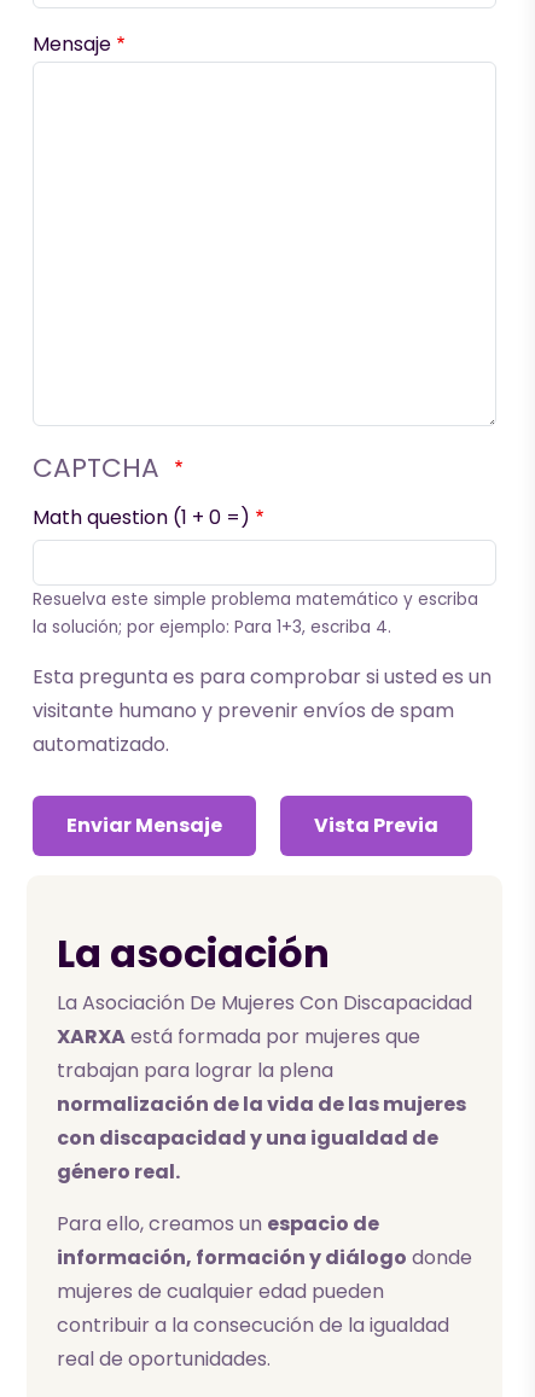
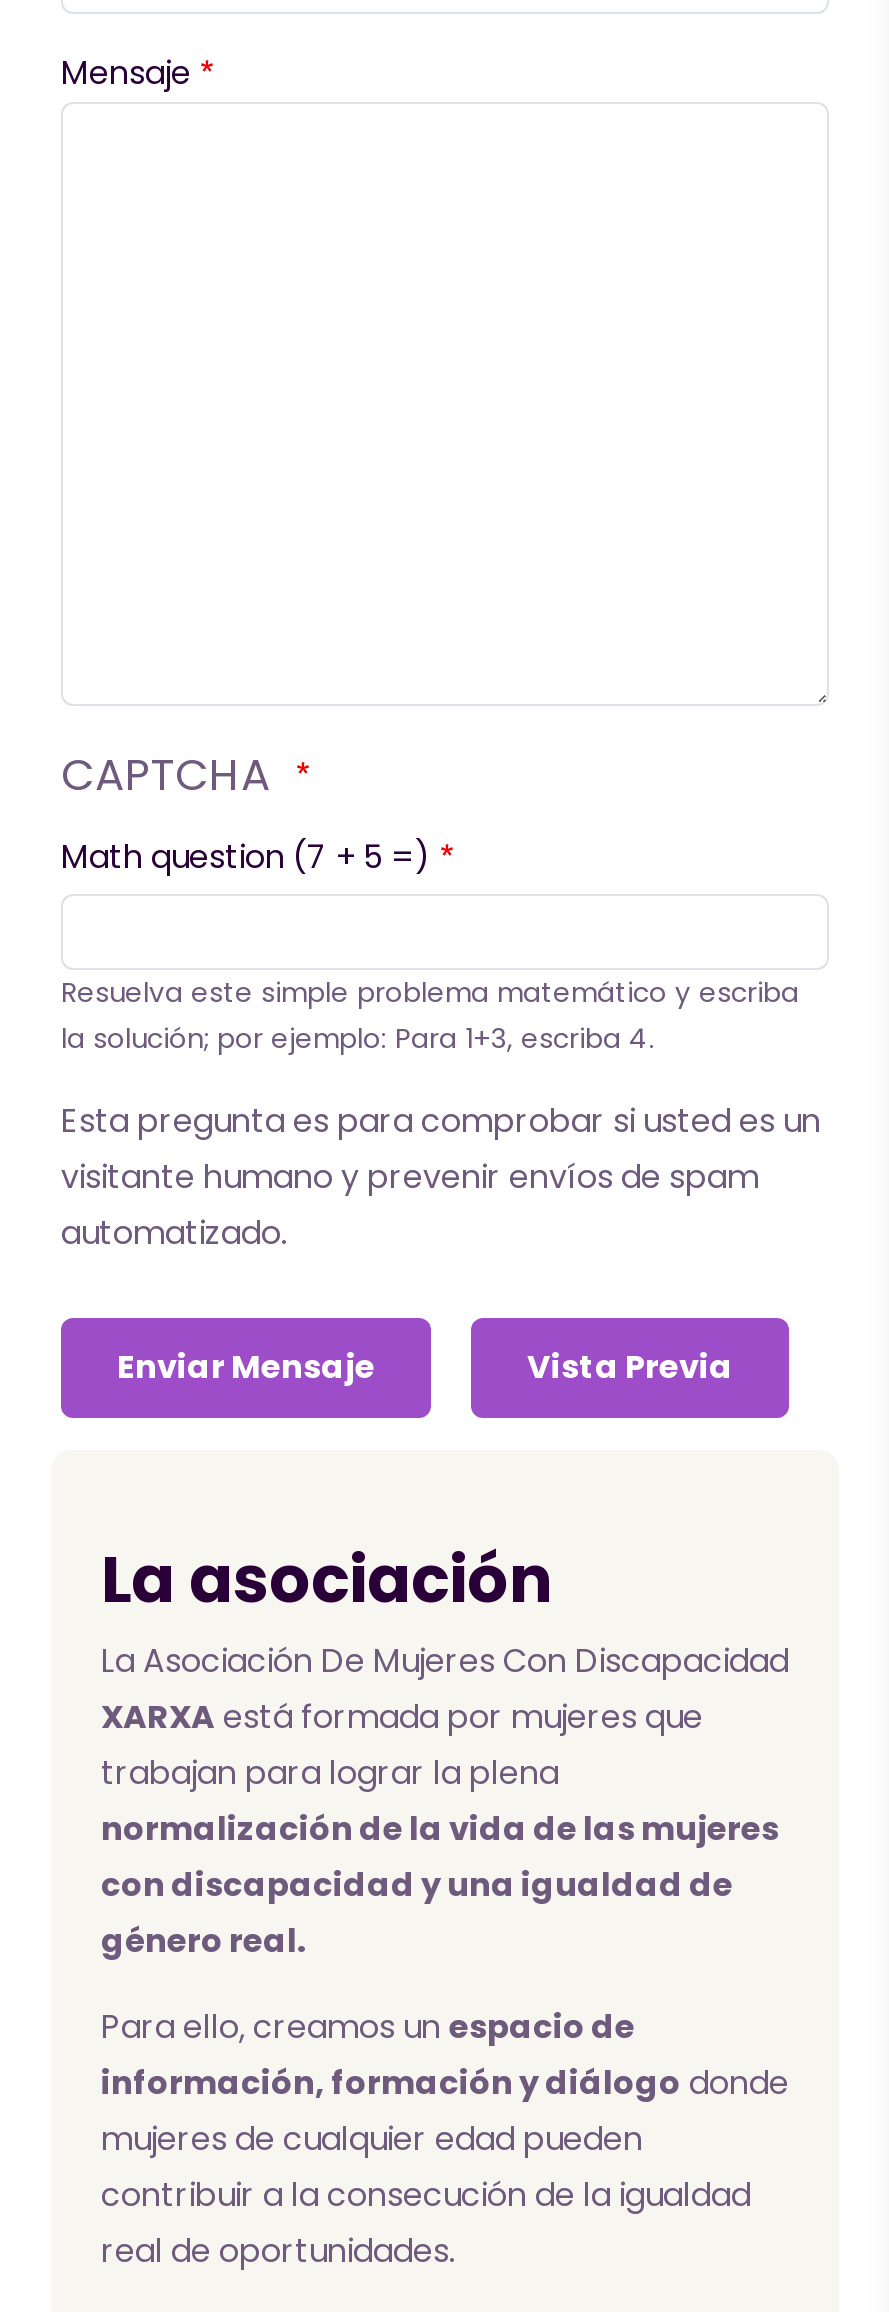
[33,503,250,531] Math question (1 + 0 =) -> [61,834,431,880] Math question (7 + 5 =)

